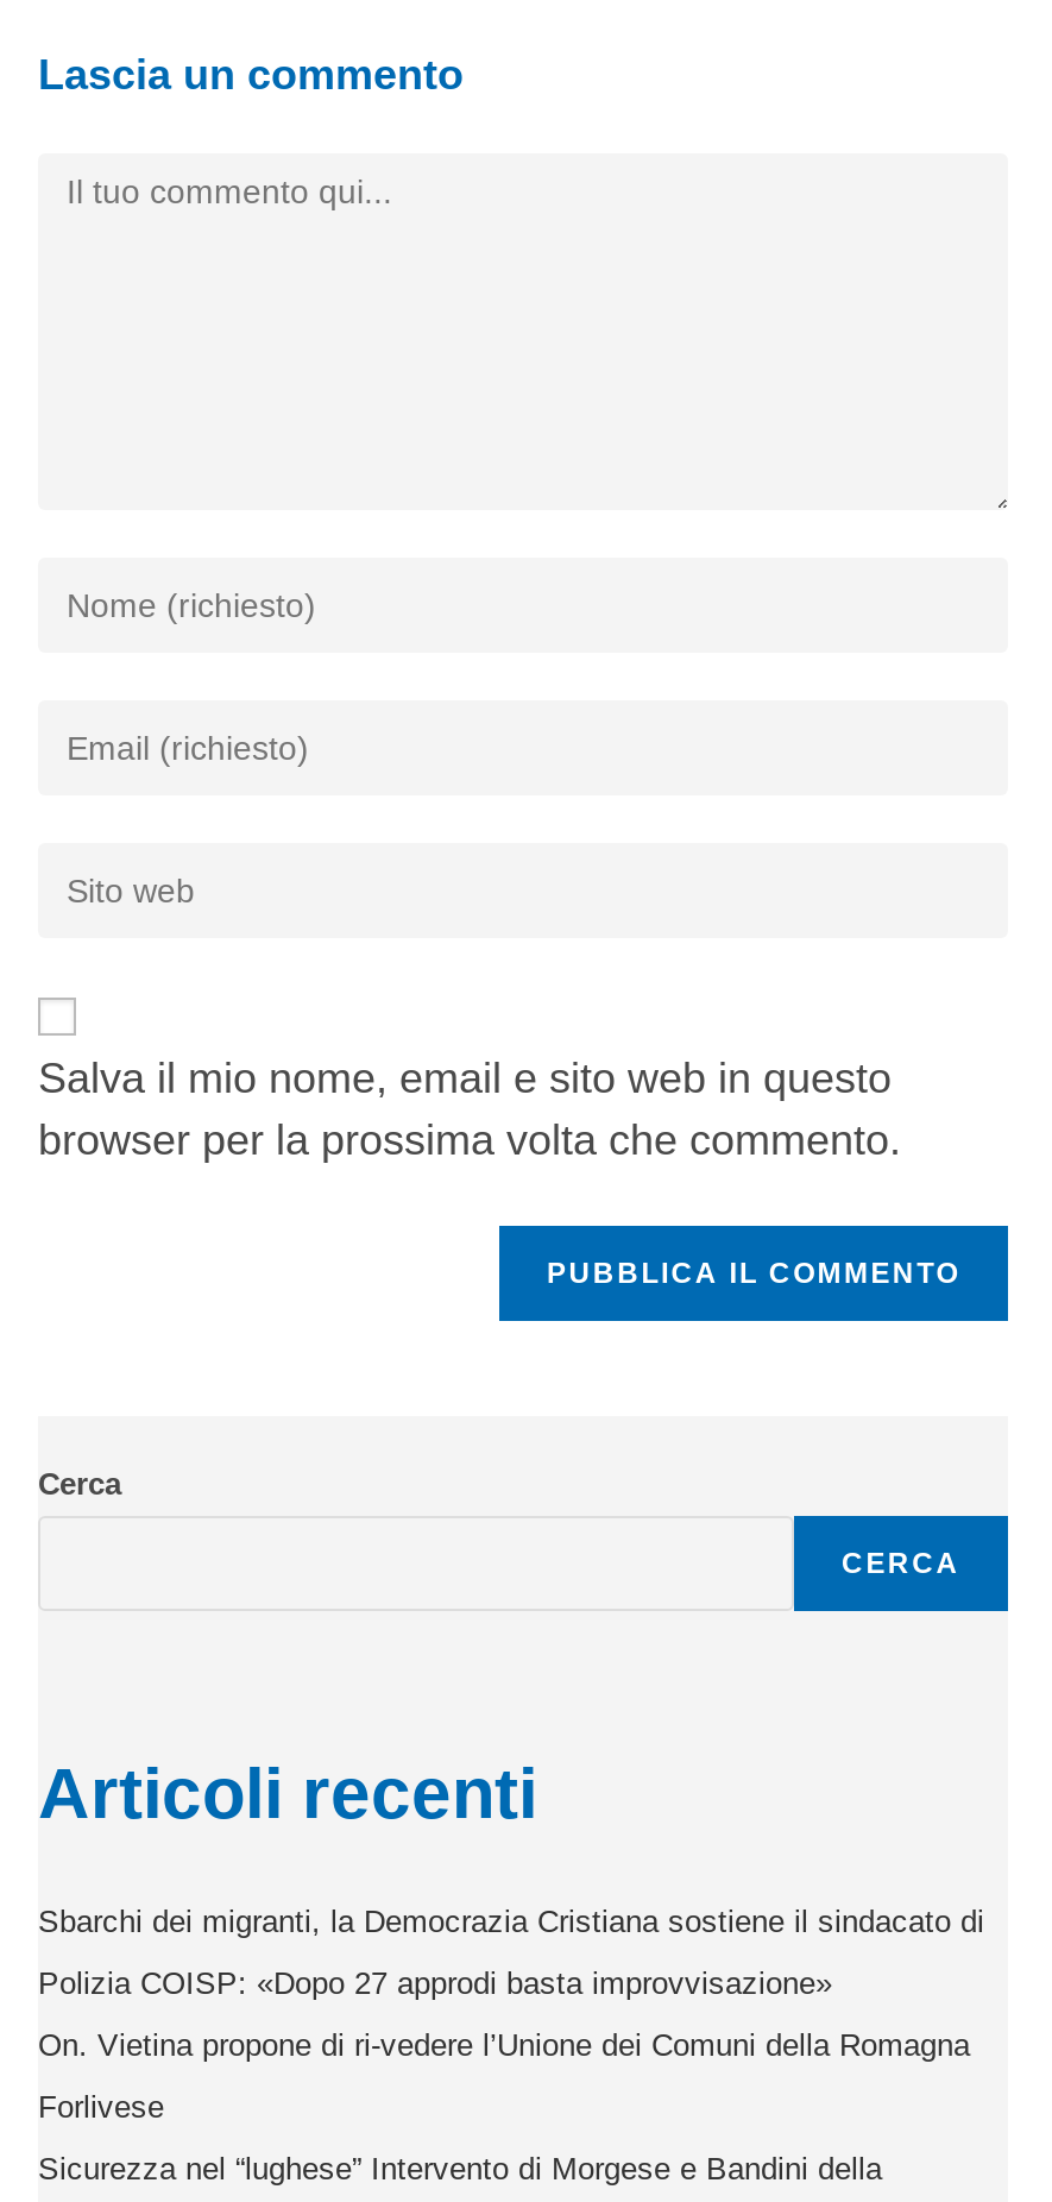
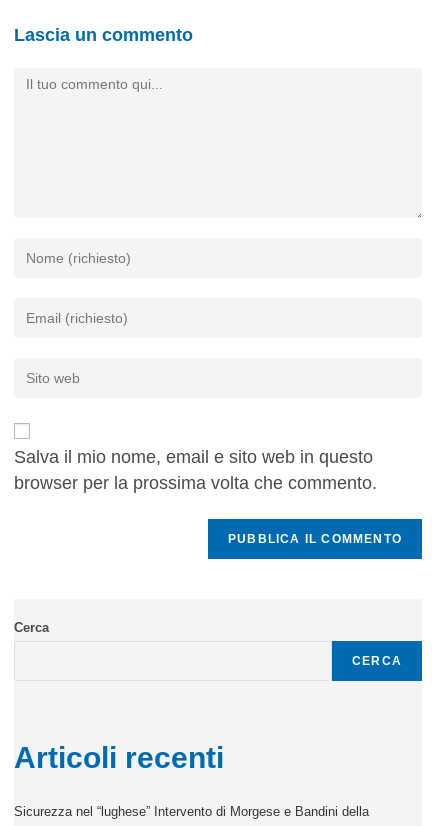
[38,1904,984,2125] Sbarchi dei migranti, la Democrazia Cristiana sostiene il sindacato di | Polizia COISP: «Dopo 27 approdi basta improvvisazione» | On. Vietina propone di ri-vedere l’Unione dei Comuni della Romagna | Forlivese -> none

